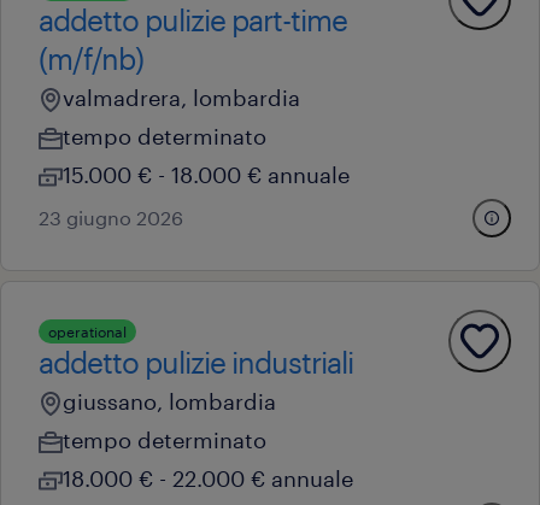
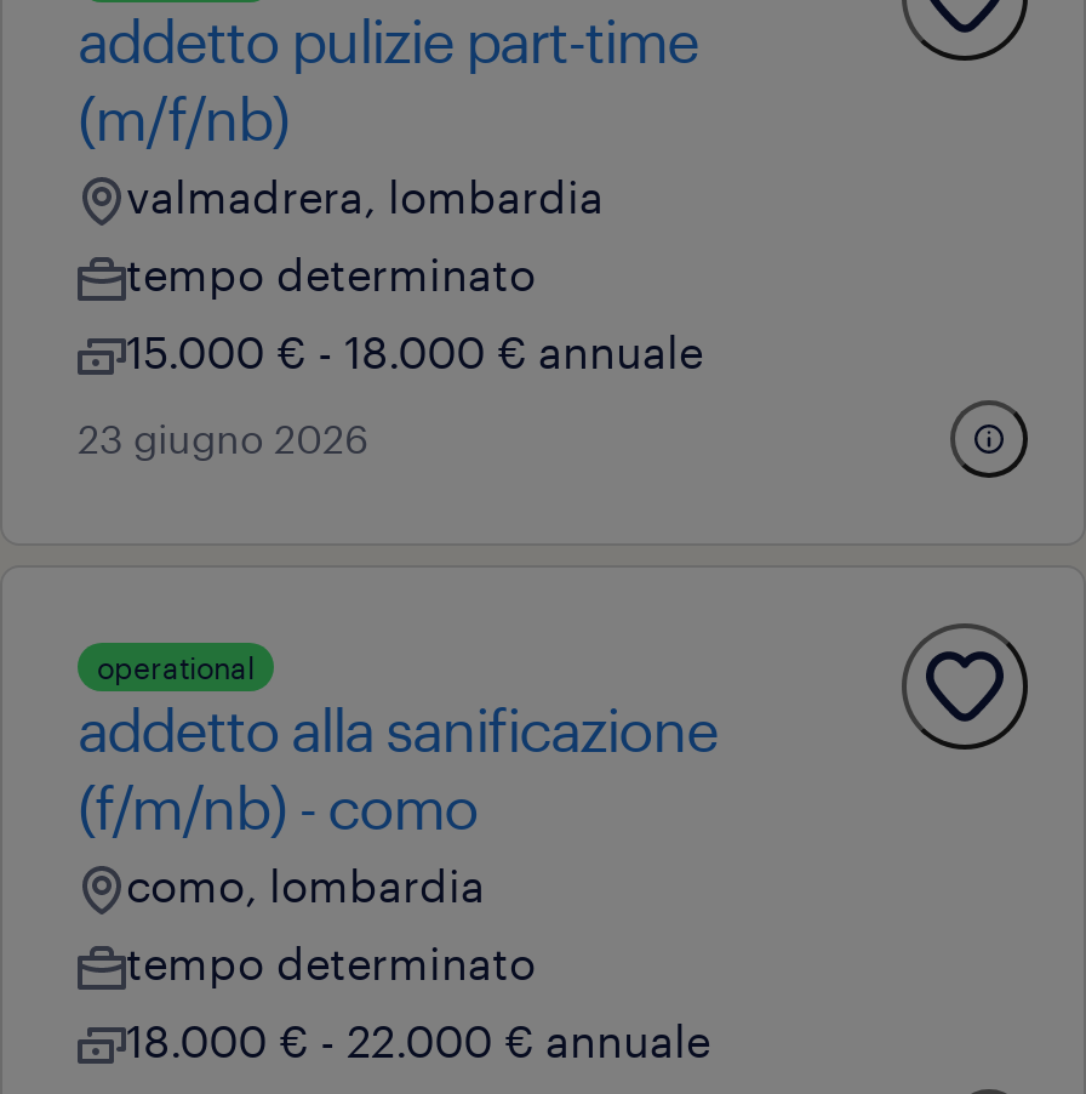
[39,345,353,415] addetto pulizie industriali | giussano, lombardia -> [78,694,718,912] addetto alla sanificazione | (f/m/nb) - como | como, lombardia

